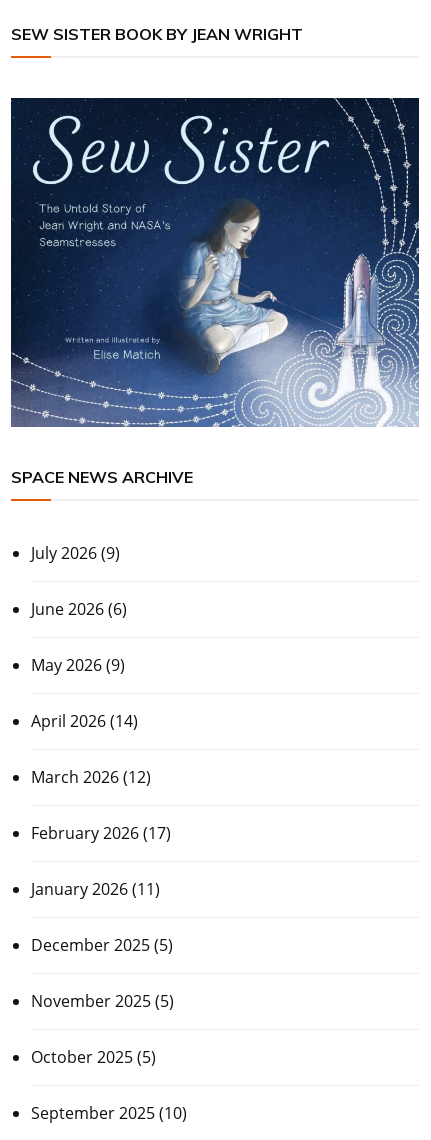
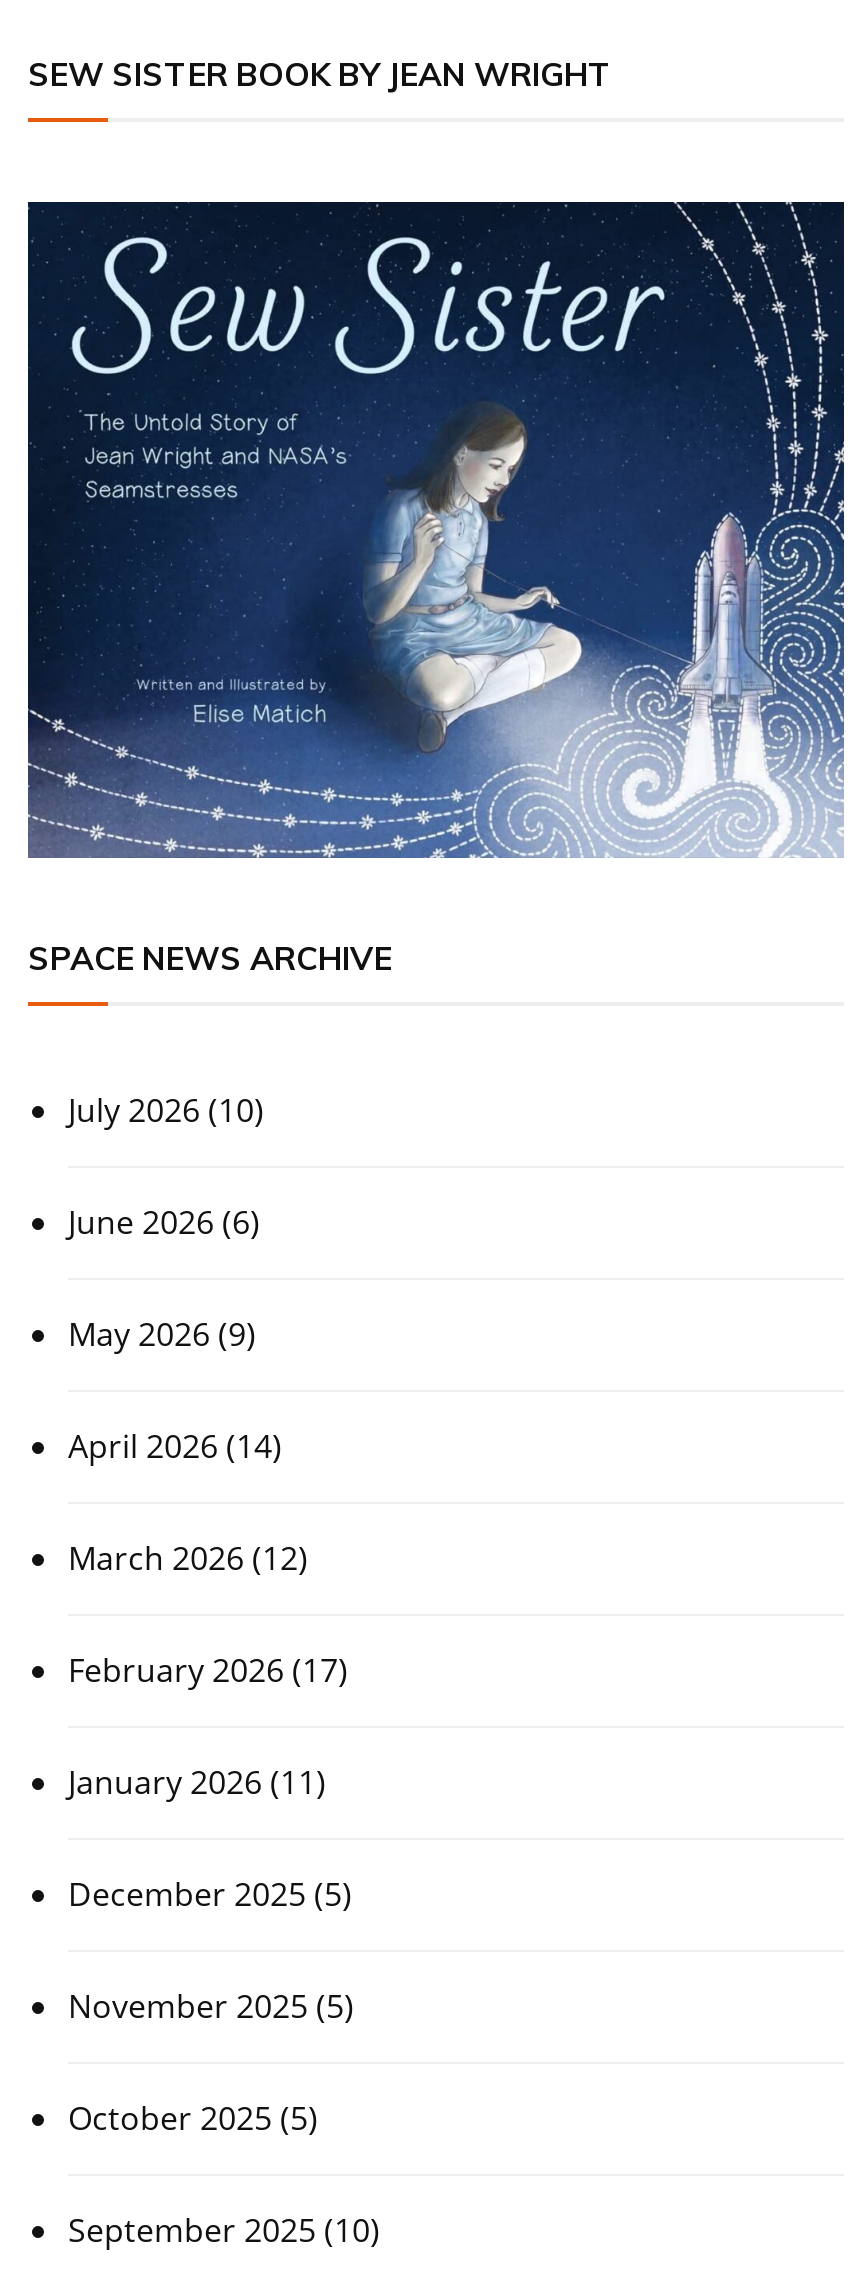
[31,542,120,564] July 2026 (9) -> [68,1087,264,1131] July 2026 (10)

